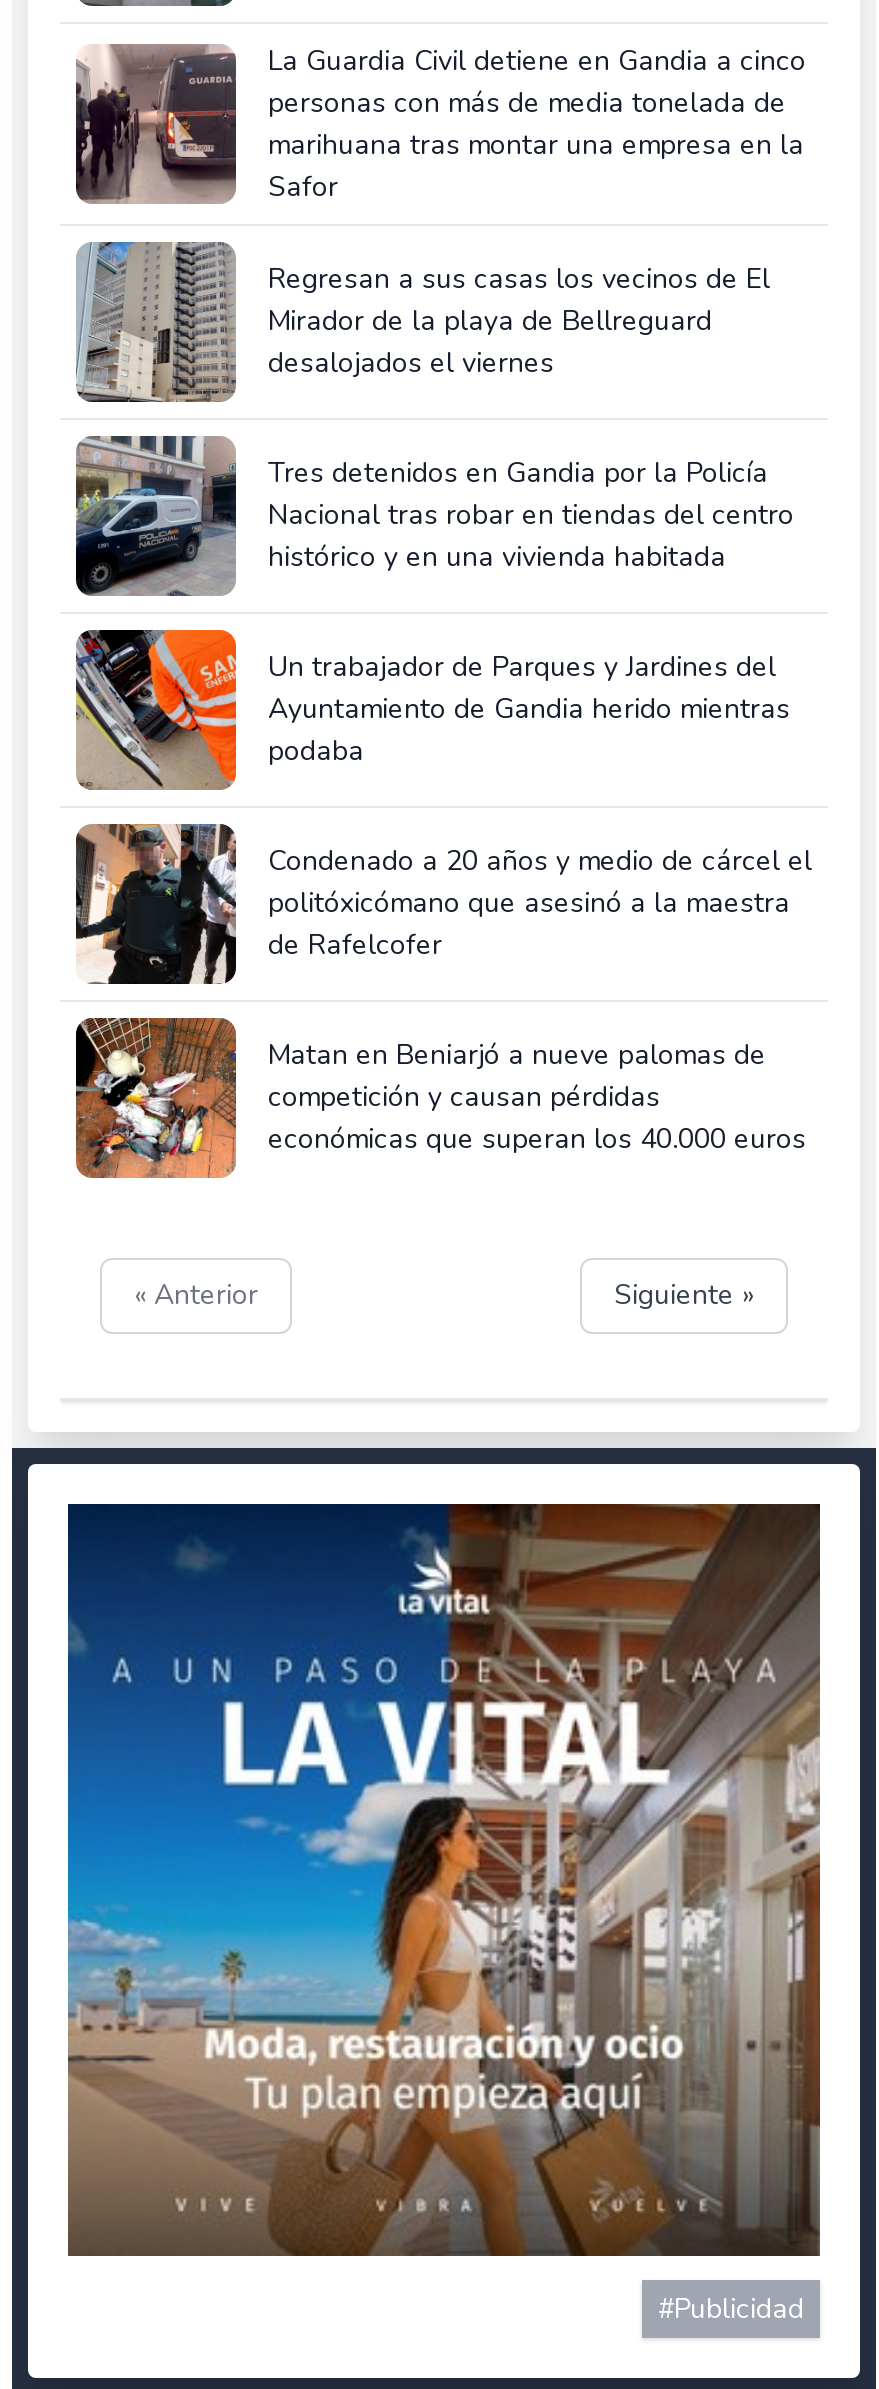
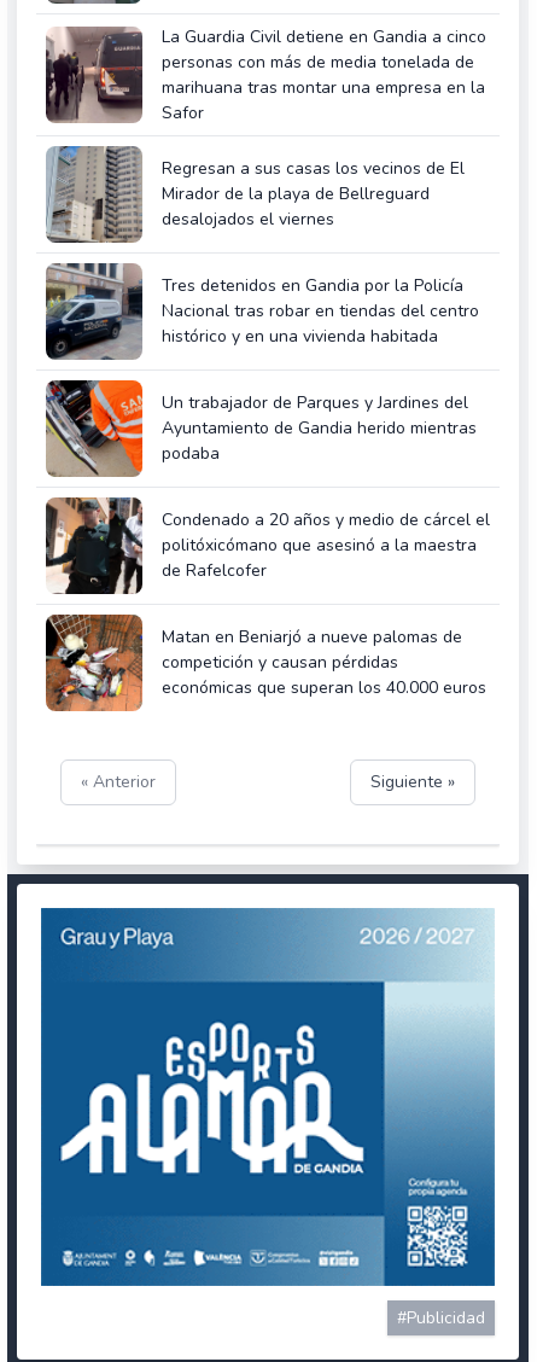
[66,1502,822,2258] [image] -> [40,907,496,1287] [image]

